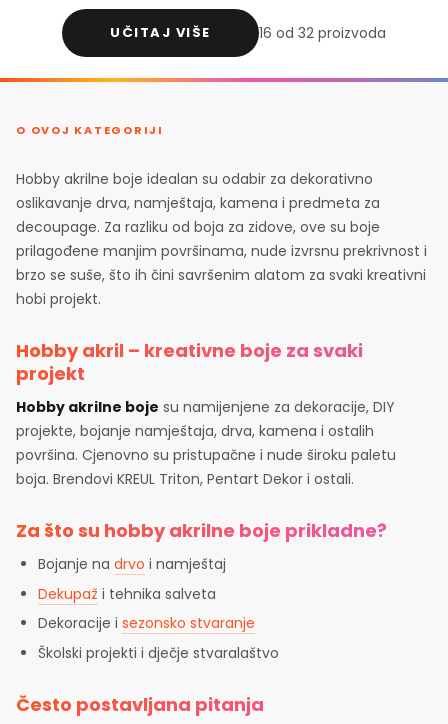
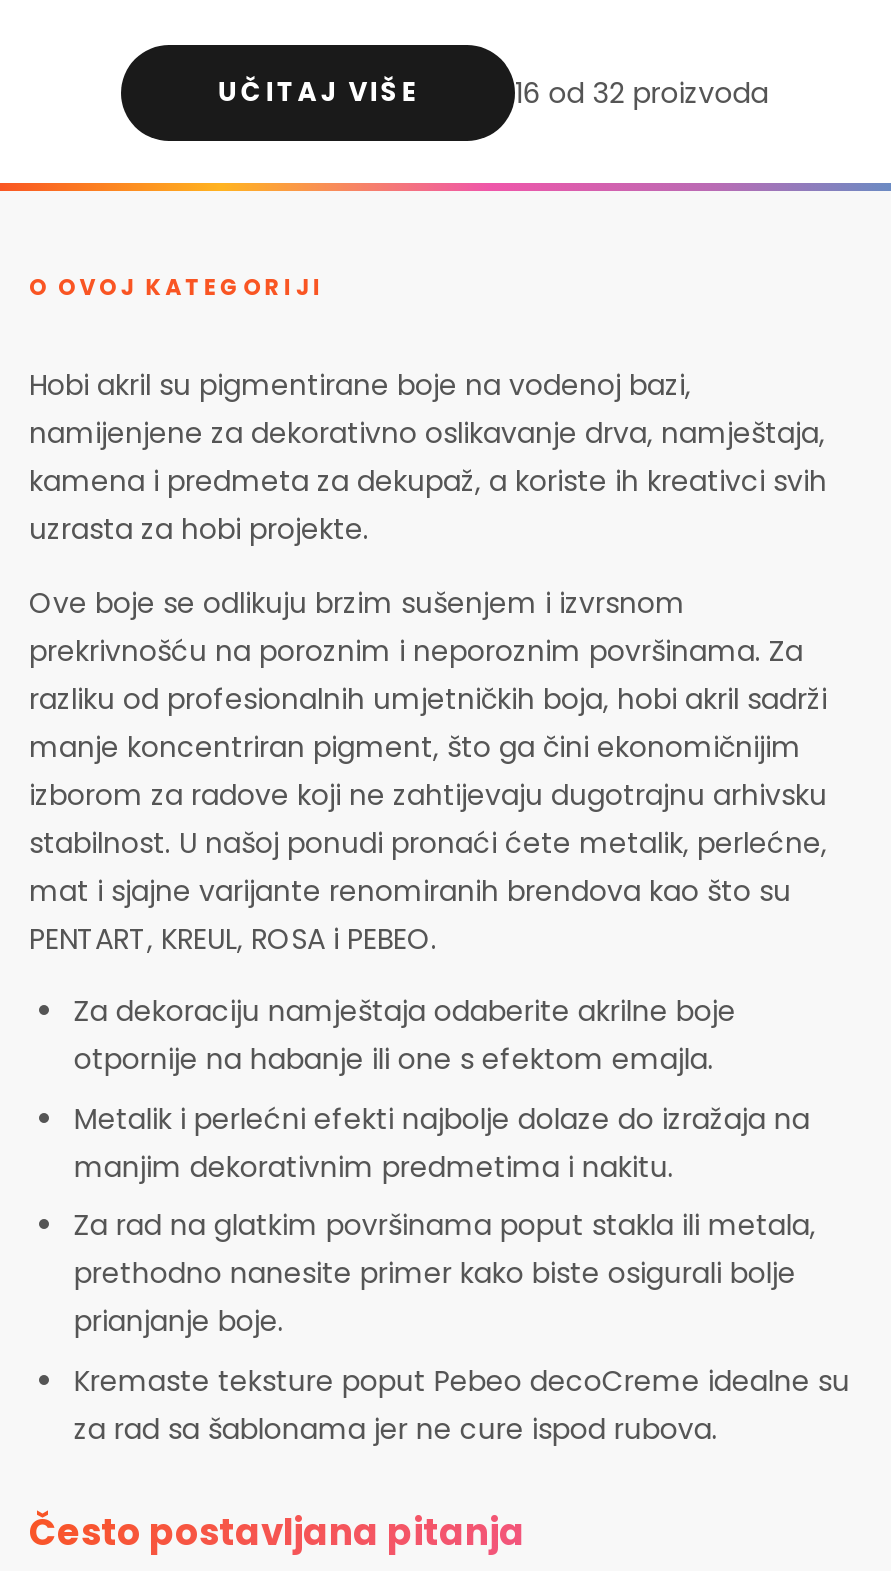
[16,169,427,309] Hobby akrilne boje idealan su odabir za dekorativno | oslikavanje drva, namještaja, kamena i predmeta za | decoupage. Za razliku od boja za zidove, ove su boje | prilagođene manjim površinama, nude izvrsnu prekrivnost i | brzo se suše, što ih čini savršenim alatom za svaki kreativni | hobi projekt. -> [29,365,827,549] Hobi akril su pigmentirane boje na vodenoj bazi, | namijenjene za dekorativno oslikavanje drva, namještaja, | kamena i predmeta za dekupaž, a koriste ih kreativci svih | uzrasta za hobi projekte.
[16,338,396,489] Hobby akril – kreativne boje za svaki | projekt | Hobby akrilne boje su namijenjene za dekoracije, DIY | projekte, bojanje namještaja, drva, kamena i ostalih | površina. Cjenovno su pristupačne i nude široku paletu | boja. Brendovi KREUL Triton, Pentart Dekor i ostali. -> [29,582,827,958] Ove boje se odlikuju brzim sušenjem i izvrsnom | prekrivnošću na poroznim i neporoznim površinama. Za | razliku od profesionalnih umjetničkih boja, hobi akril sadrži | manje koncentriran pigment, što ga čini ekonomičnijim | izborom za radove koji ne zahtijevaju dugotrajnu arhivsku | stabilnost. U našoj ponudi pronaći ćete metalik, perlećne, | mat i sjajne varijante renomiranih brendova kao što su | PENTART, KREUL, ROSA i PEBEO.
[16,518,387,574] Za što su hobby akrilne boje prikladne? | Bojanje na drvo i namještaj -> [74,991,736,1079] Za dekoraciju namještaja odaberite akrilne boje | otpornije na habanje ili one s efektom emajla.
[38,584,216,604] Dekupaž i tehnika salveta -> [74,1099,810,1187] Metalik i perlećni efekti najbolje dolaze do izražaja na | manjim dekorativnim predmetima i nakitu.
[38,613,255,633] Dekoracije i sezonsko stvaranje -> [74,1206,816,1342] Za rad na glatkim površinama poput stakla ili metala, | prethodno nanesite primer kako biste osigurali bolje | prianjanje boje.
[38,643,279,663] Školski projekti i dječje stvaralaštvo -> [74,1361,850,1449] Kremaste teksture poput Pebeo decoCreme idealne su | za rad sa šablonama jer ne cure ispod rubova.

